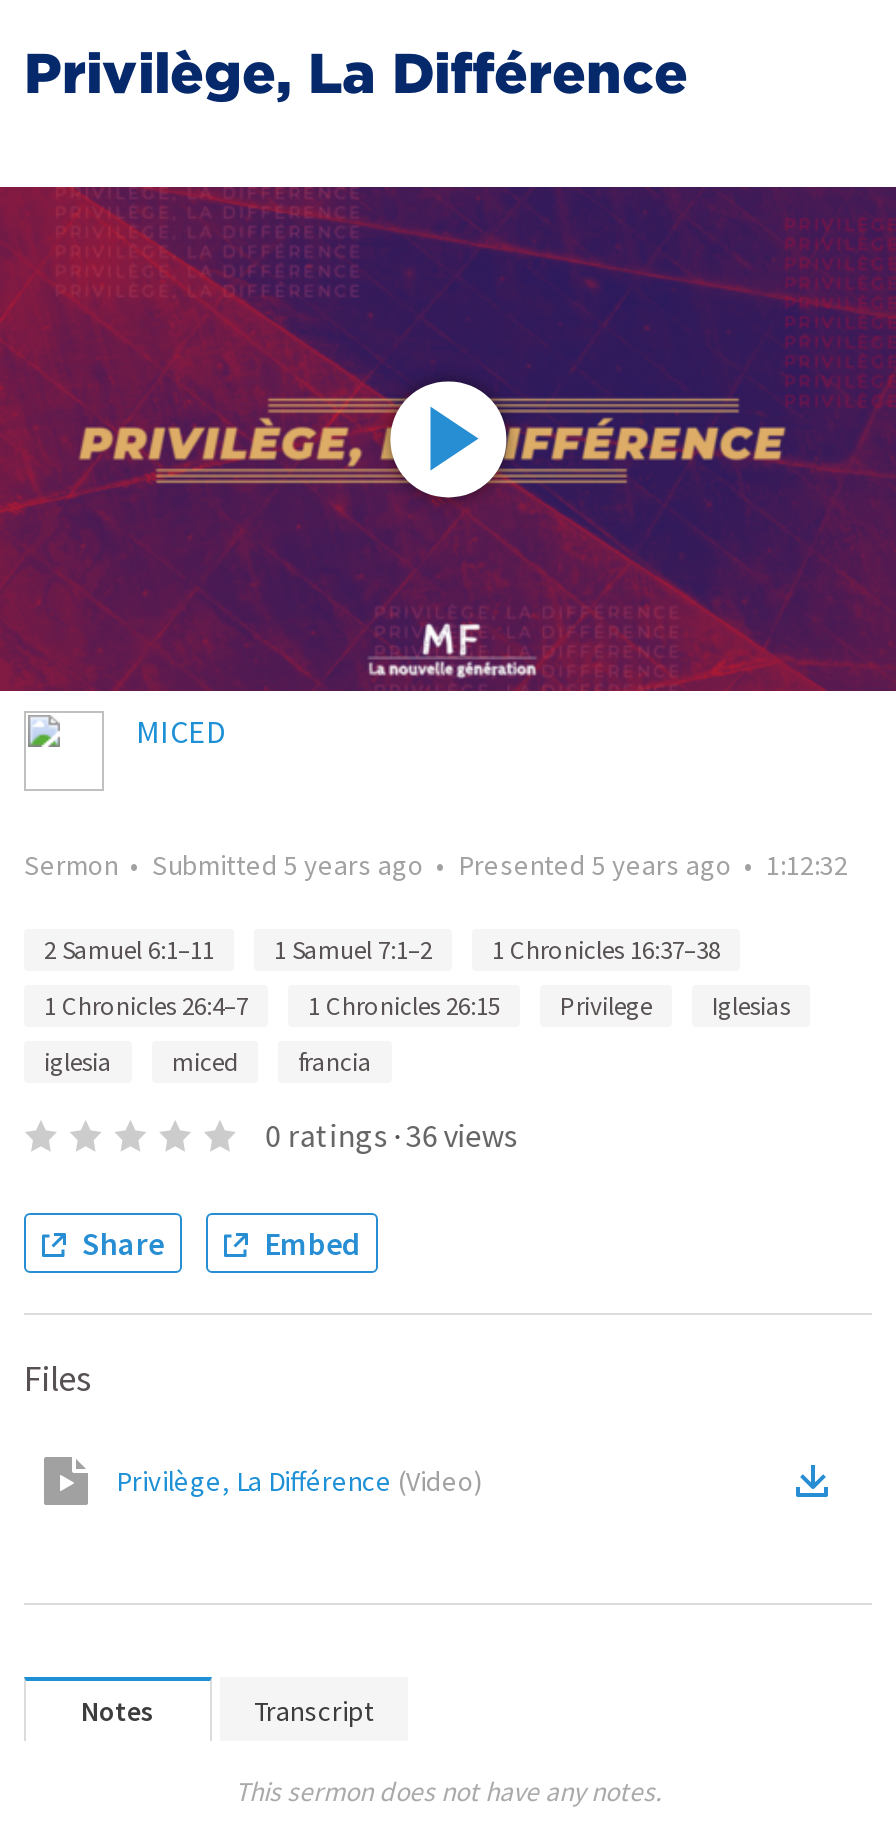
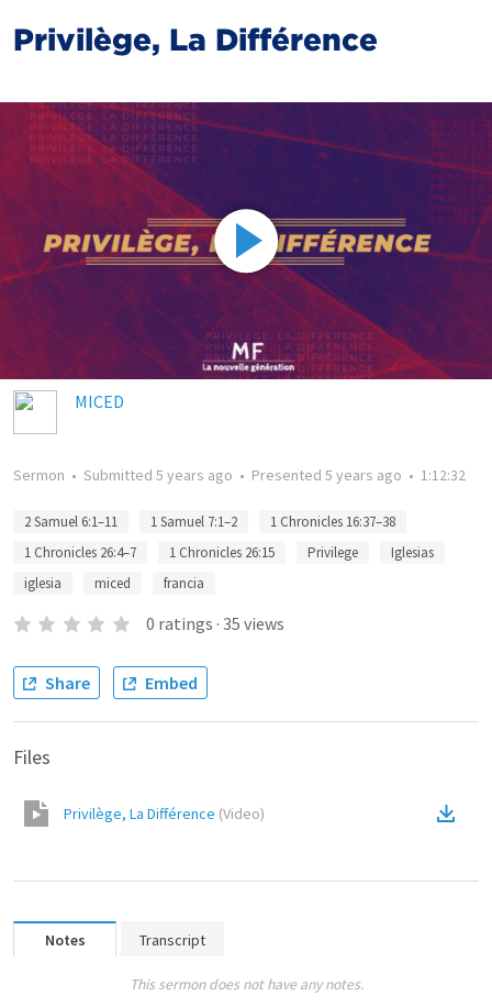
[265,1115,517,1155] 0 ratings · 36 views -> [146,612,284,634] 0 ratings · 35 views

